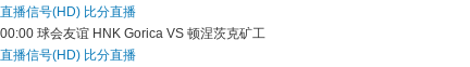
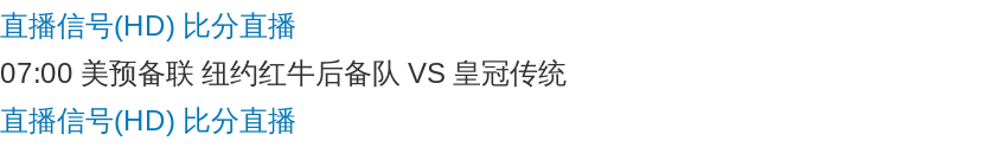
[0,26,265,41] 00:00 球会友谊HNK Gorica VS 顿涅茨克矿工 -> [0,57,567,90] 07:00 美预备联纽约红牛后备队 VS 皇冠传统

